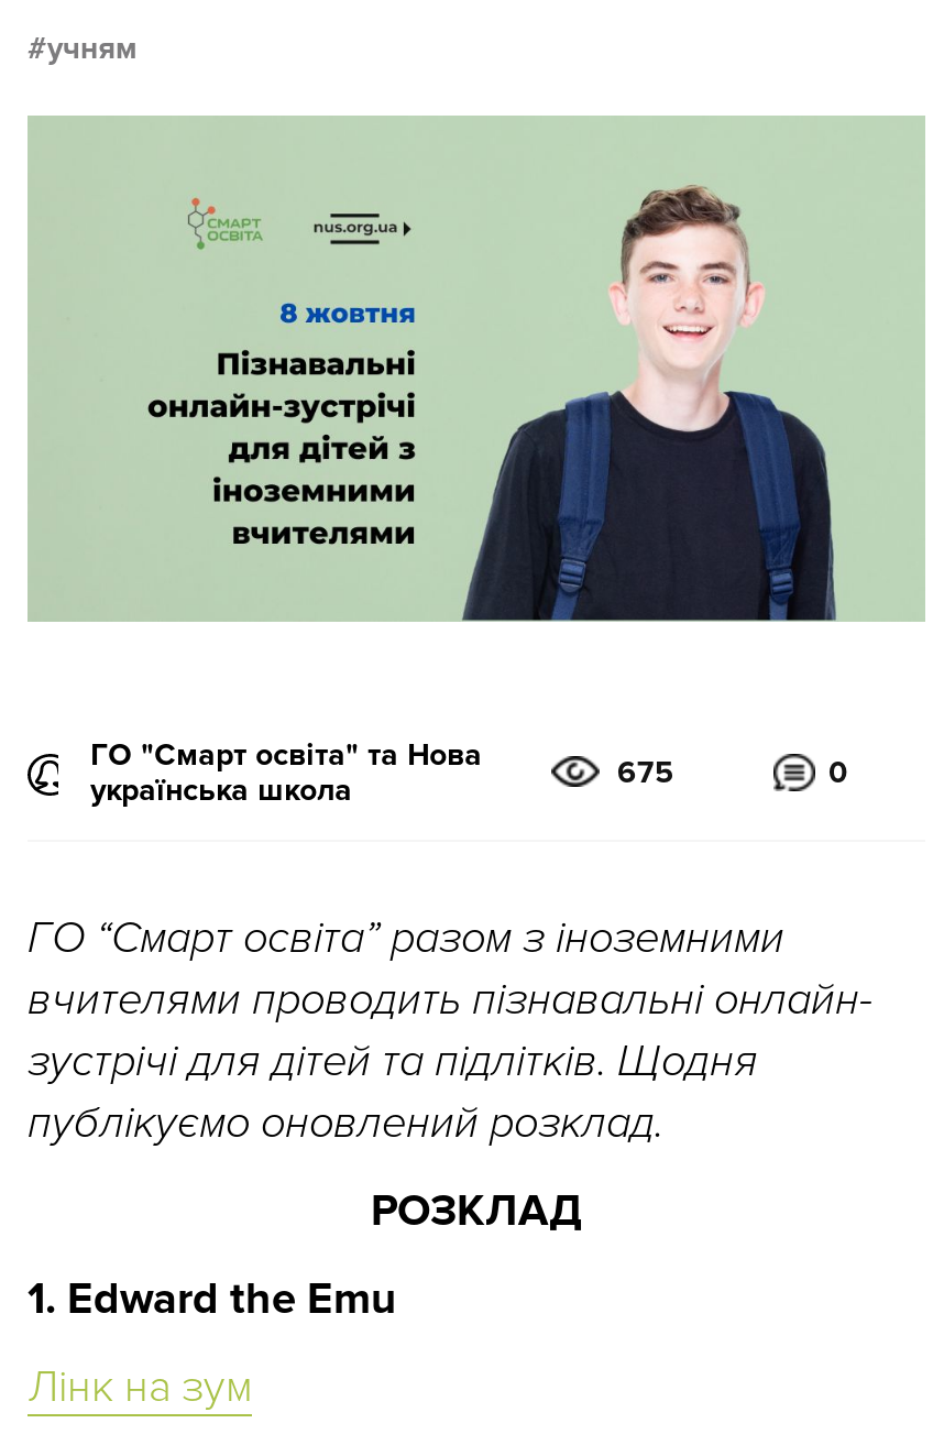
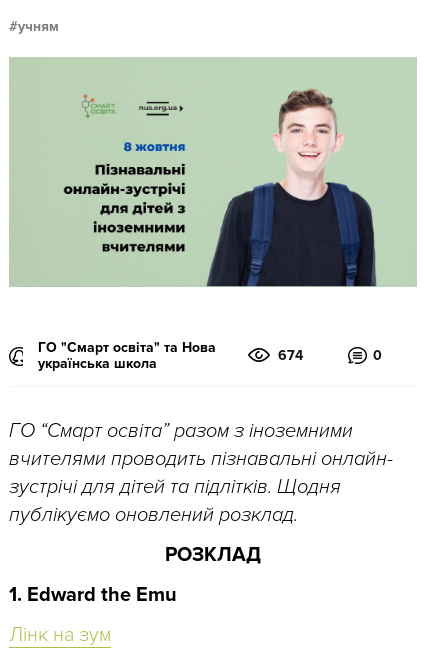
[617,754,674,792] 675 -> [278,347,303,364] 674

